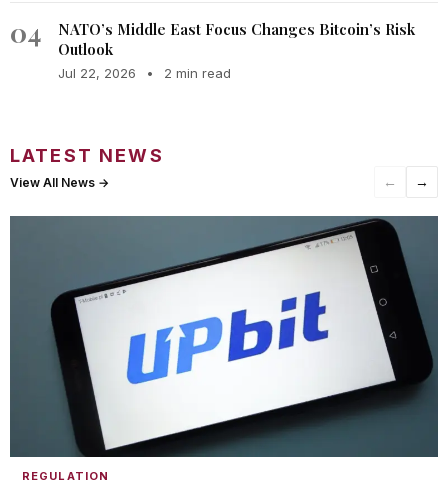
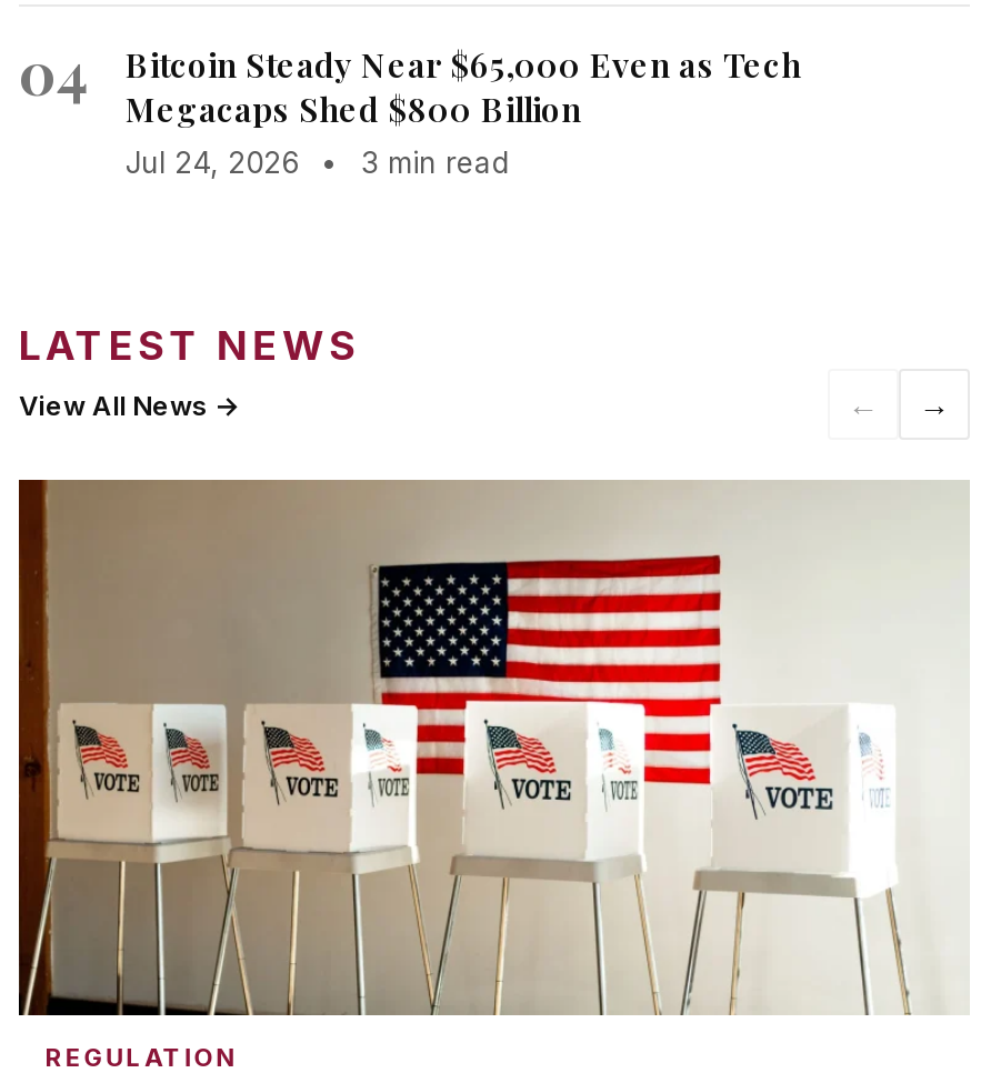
[58,19,415,81] NATO’s Middle East Focus Changes Bitcoin’s Risk | Outlook | Jul 22, 2026 • 2 min read -> [126,43,801,181] Bitcoin Steady Near $65,000 Even as Tech | Megacaps Shed $800 Billion | Jul 24, 2026 • 3 min read
[9,215,439,458] [image] -> [17,478,970,1017] [image]

